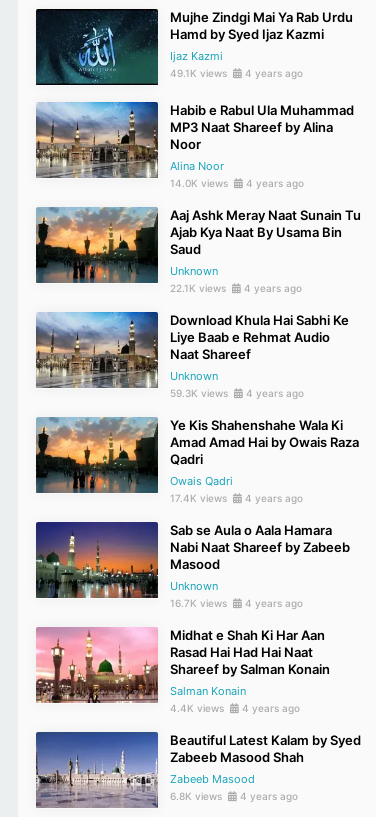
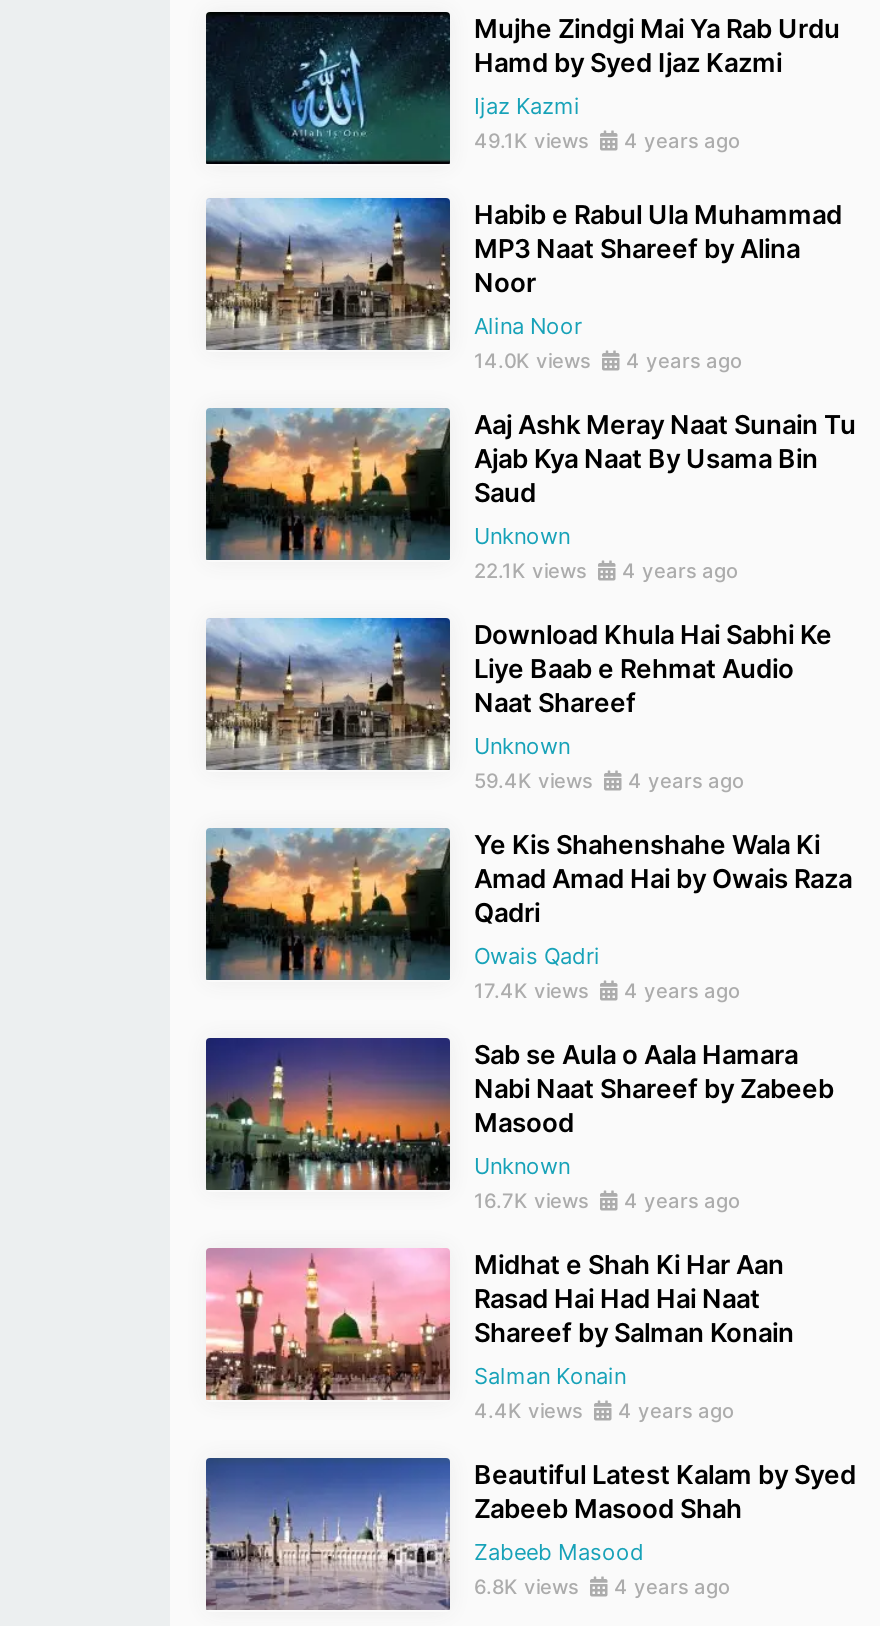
[170,387,304,399] 59.3K views 4 years ago -> [474,768,744,792] 59.4K views 4 years ago

